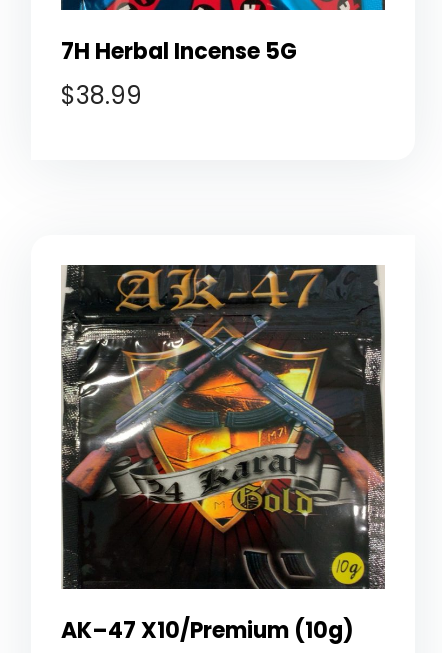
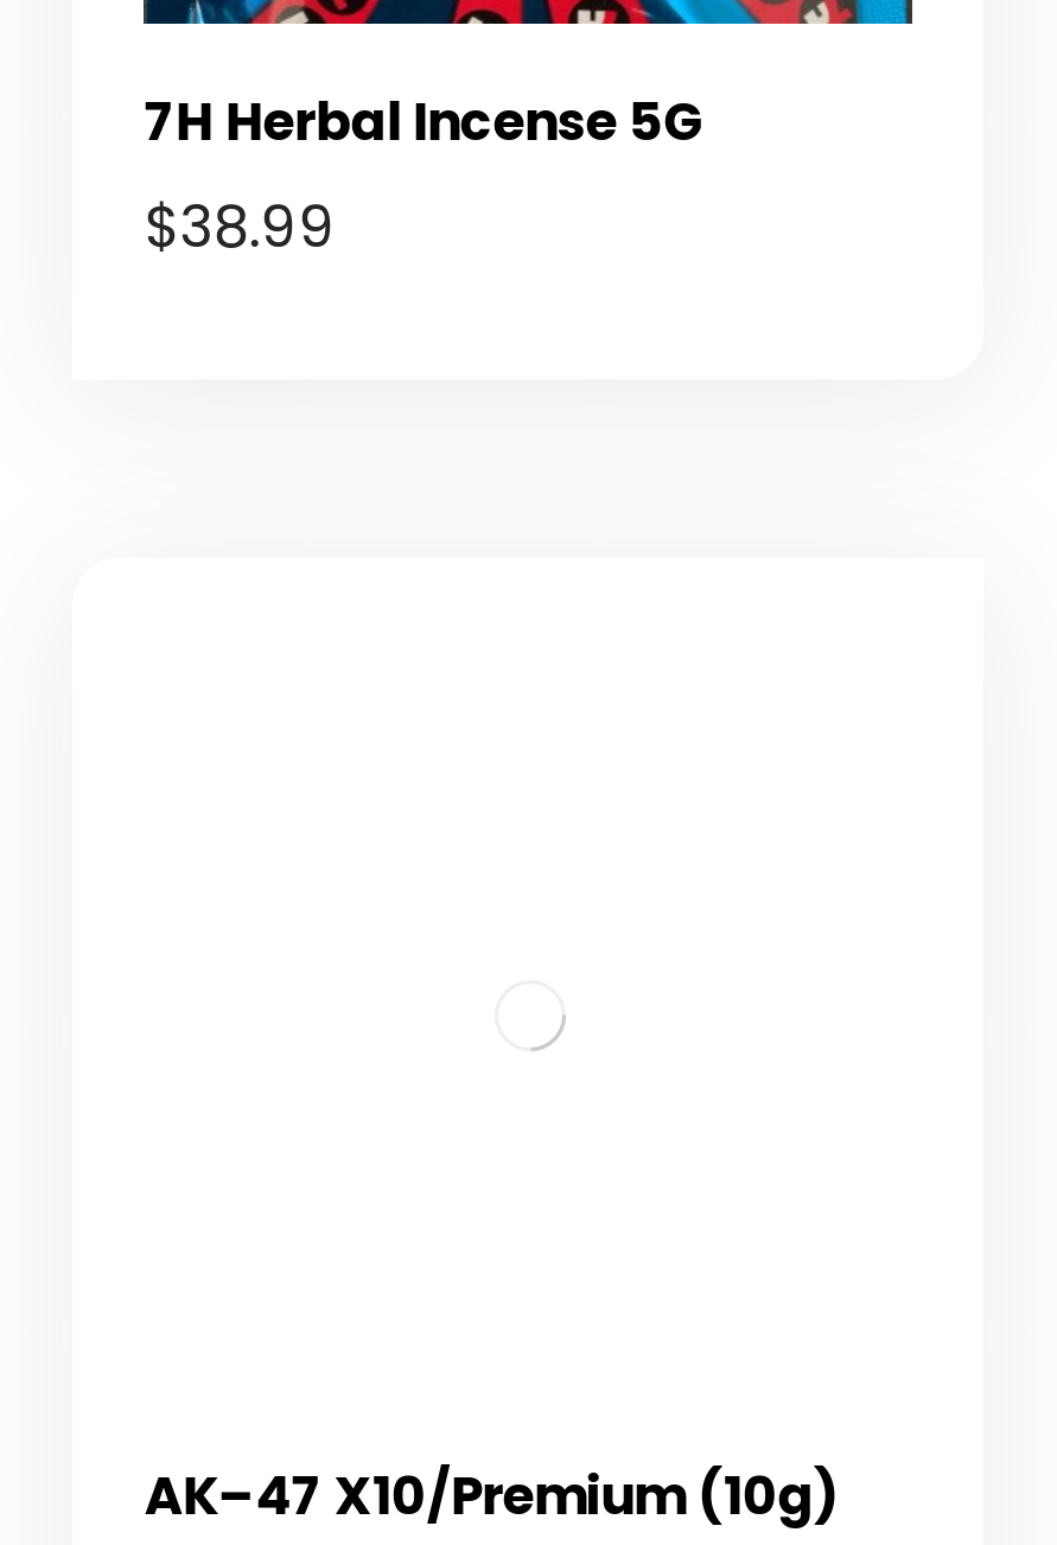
[60,264,386,590] [image] -> none

